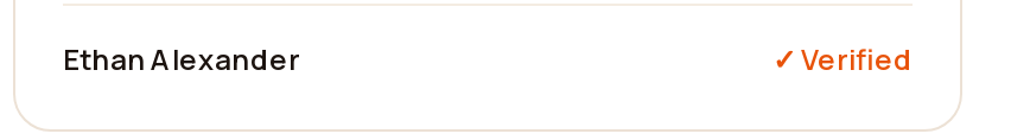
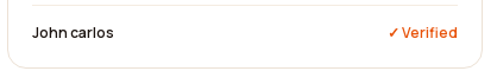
[63,39,300,79] Ethan Alexander -> [32,22,114,43] John carlos

